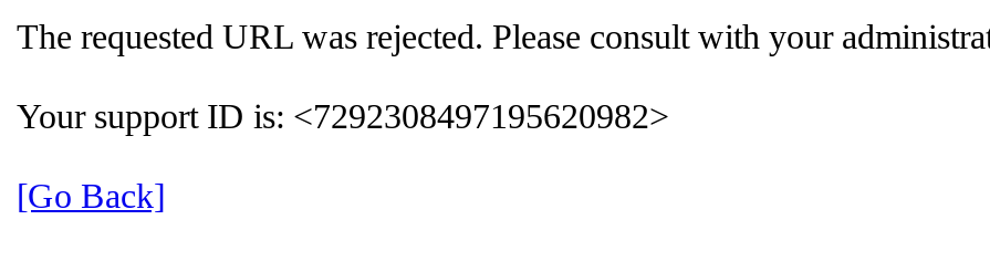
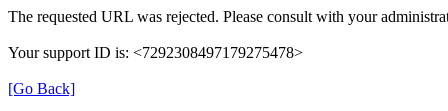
[17,97,669,135] Your support ID is: <7292308497195620982> -> [8,44,303,61] Your support ID is: <7292308497179275478>

